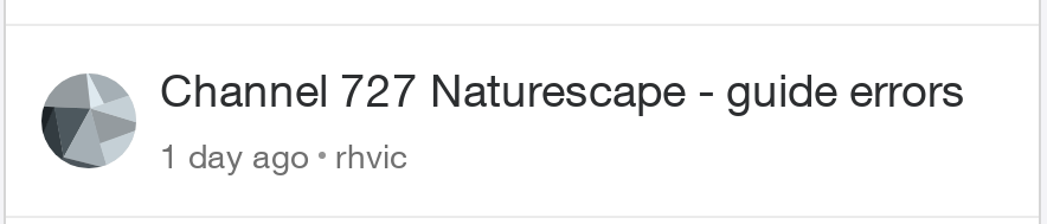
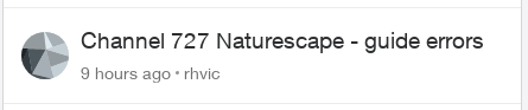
[160,135,409,175] 1 day ago rhvic -> [81,63,221,83] 9 hours ago rhvic

